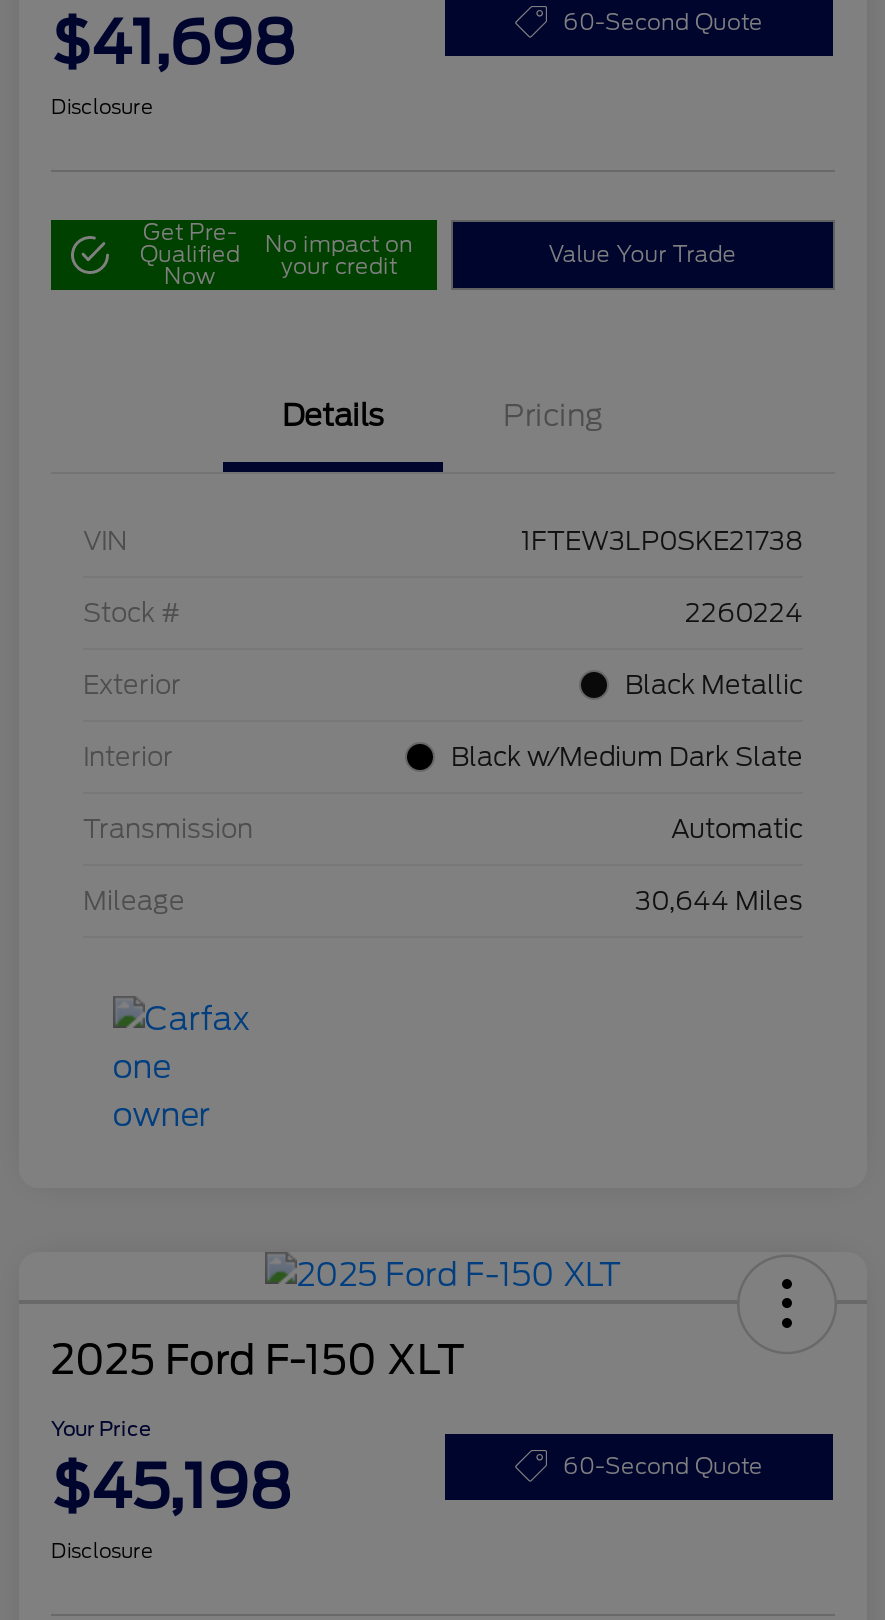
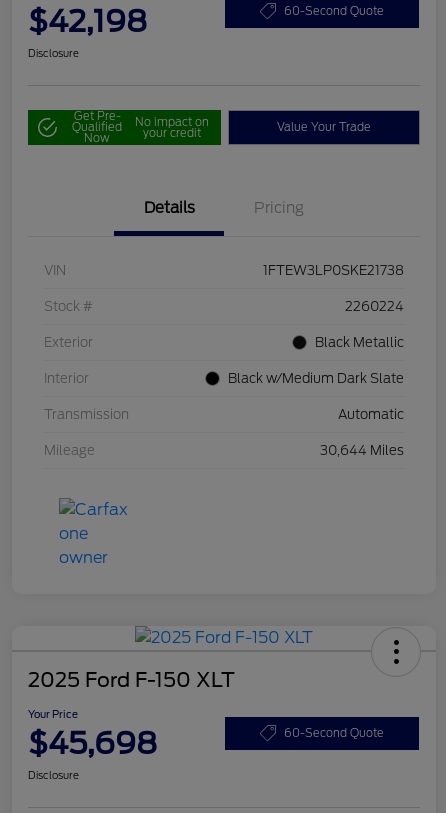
[51,6,295,78] $41,698 -> [28,3,147,39] $42,198
[51,1450,291,1522] $45,198 -> [28,725,157,761] $45,698

